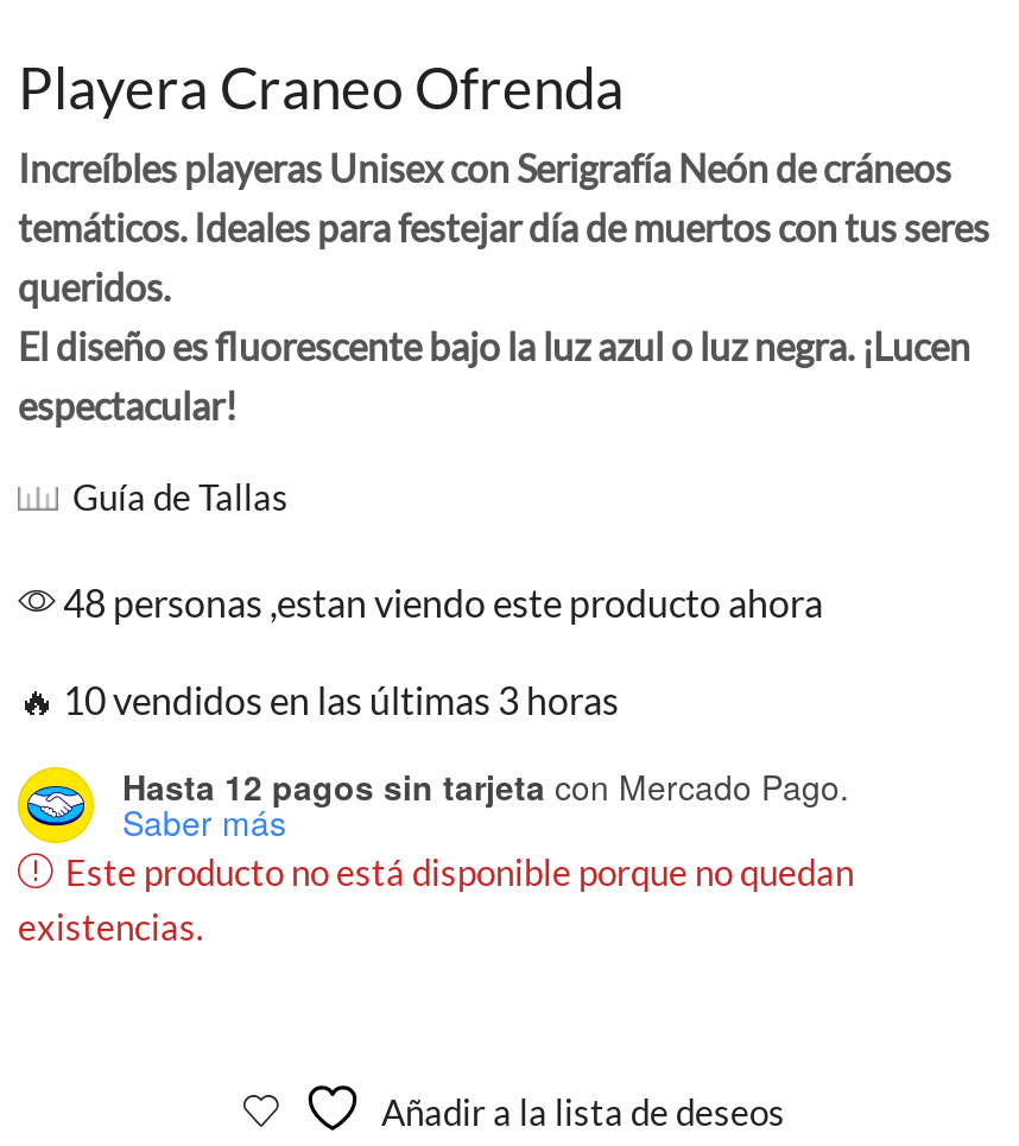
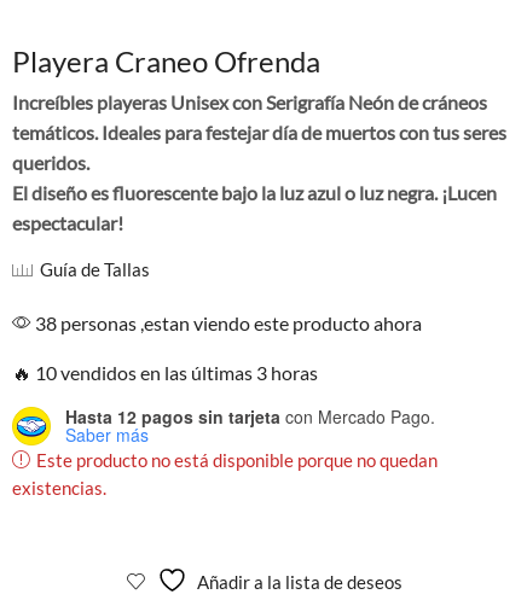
[56,578,823,623] 48 personas ,estan viendo este producto ahora -> [31,311,422,334] 38 personas ,estan viendo este producto ahora

